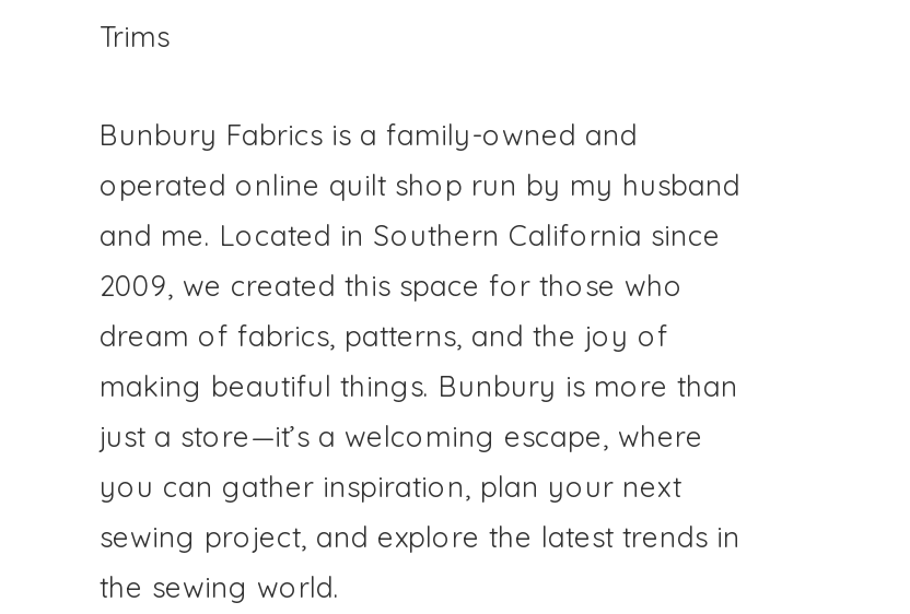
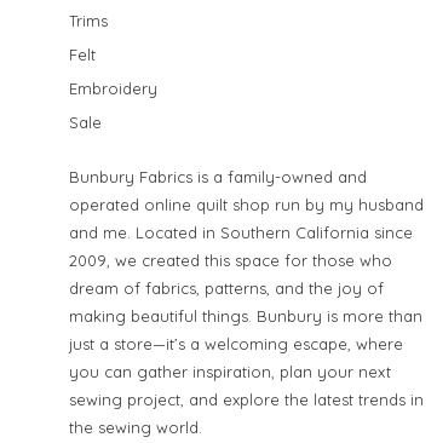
none -> [69,44,157,132] Felt | Embroidery | Sale

